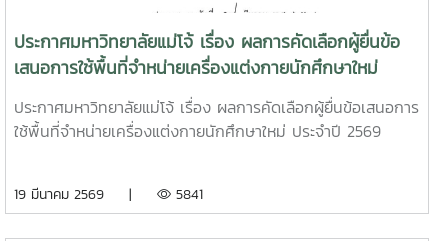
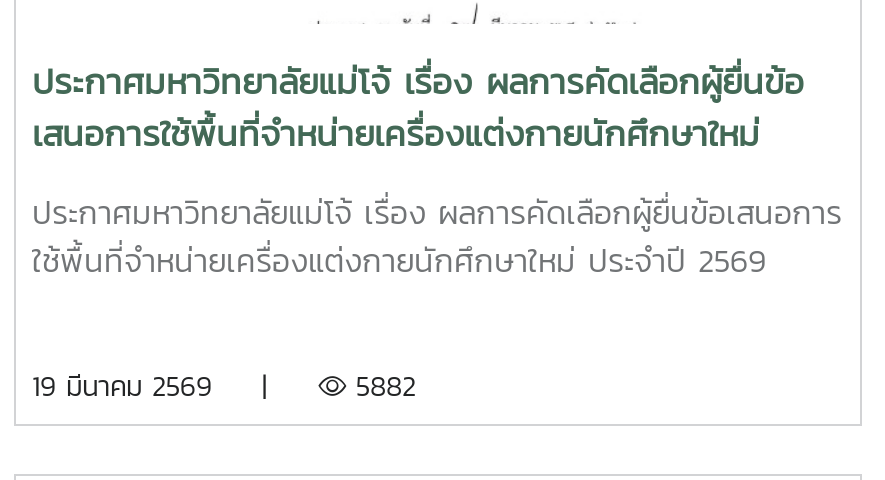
[171,184,203,205] 5841 -> [346,366,416,408] 5882

